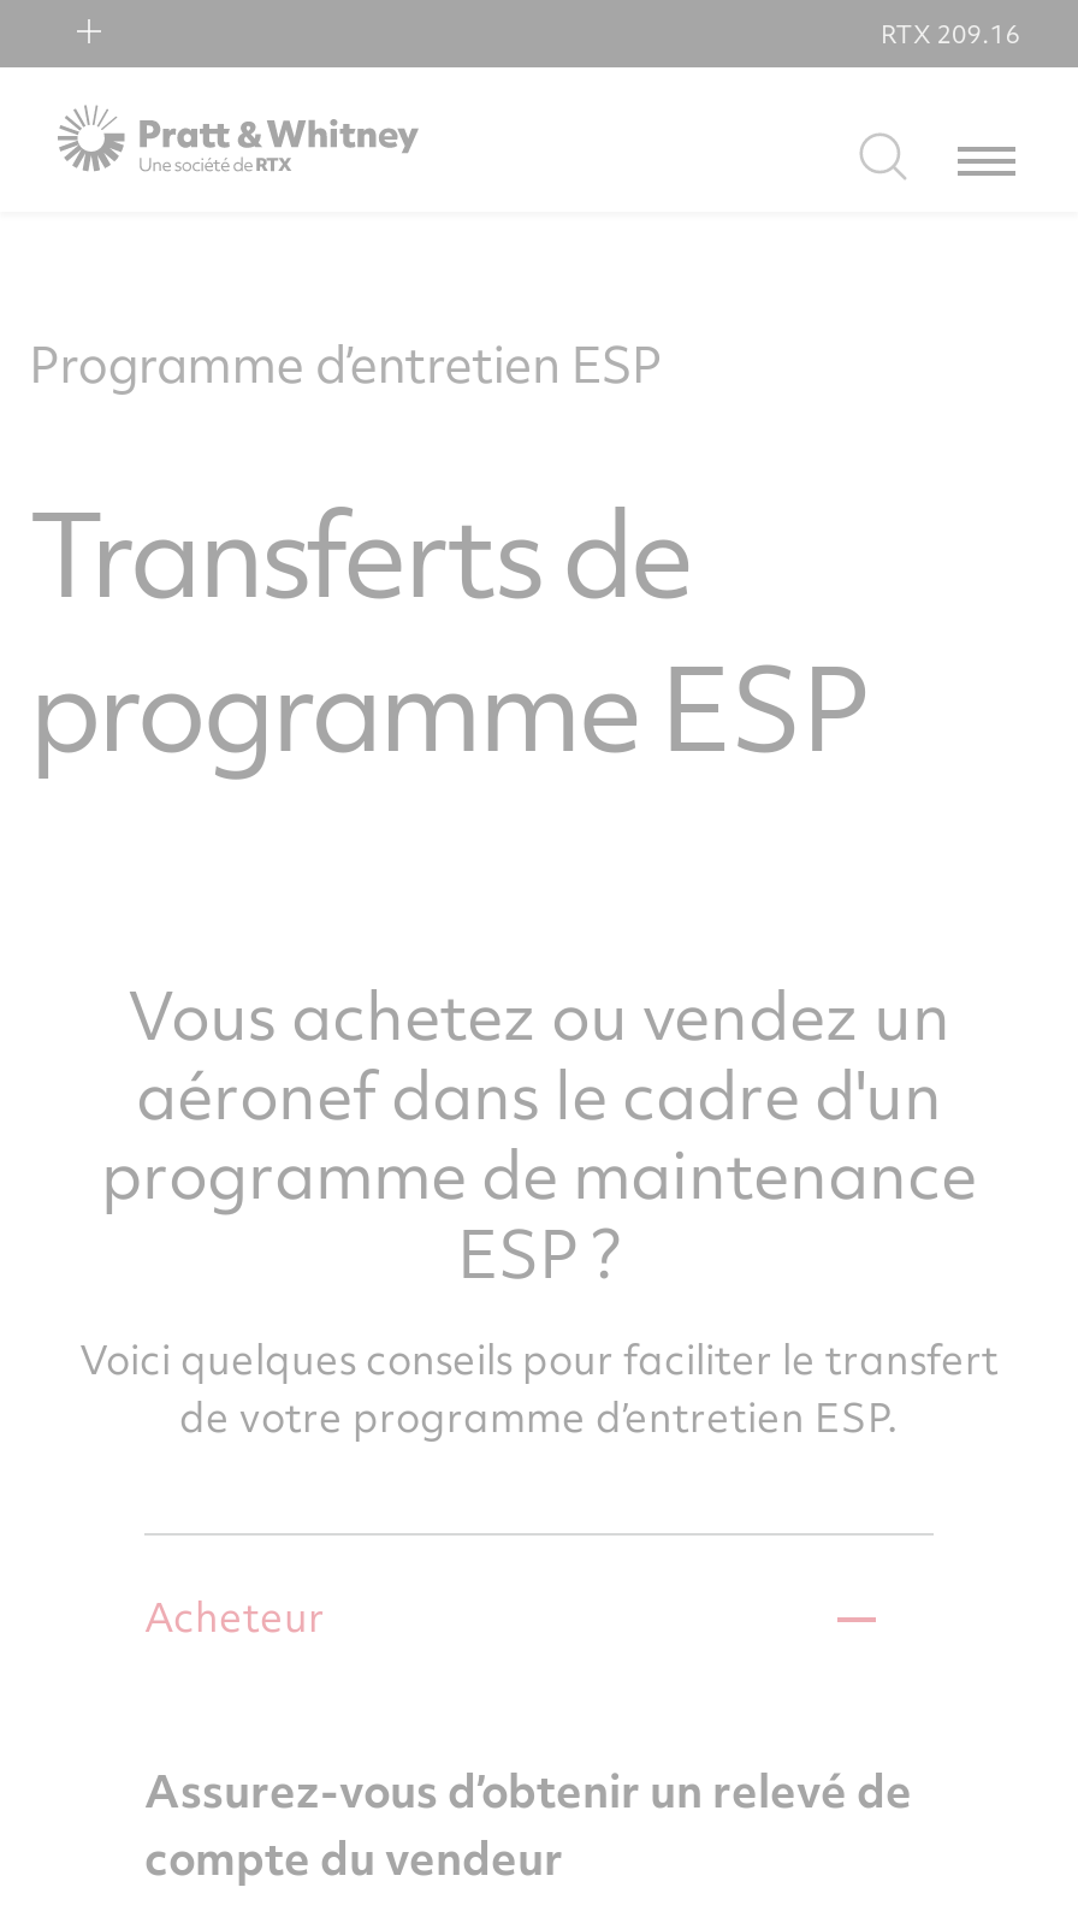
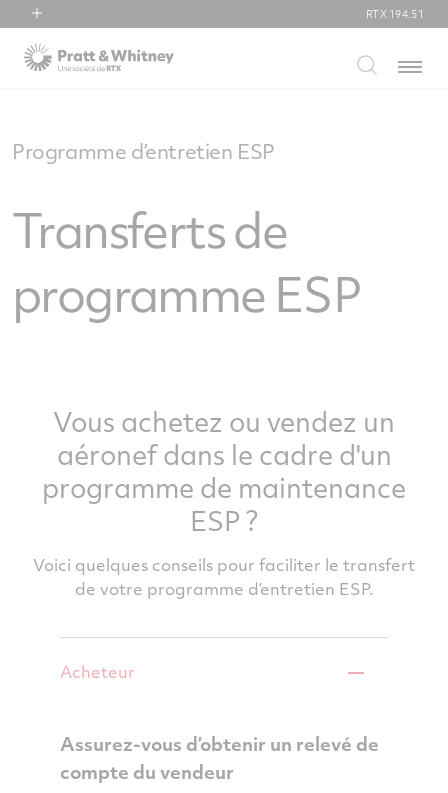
[881,17,1020,51] RTX 209.16 -> [366,7,424,21] RTX 194.51

